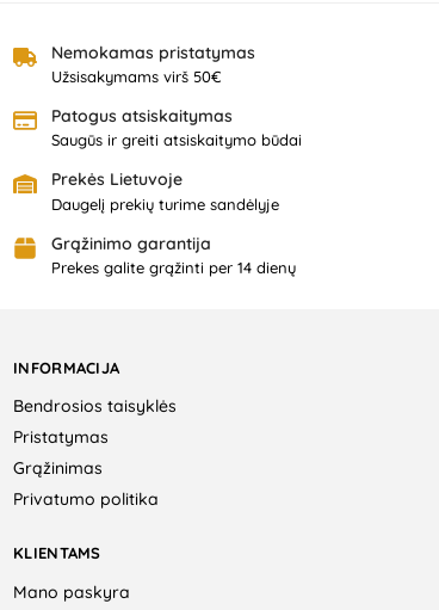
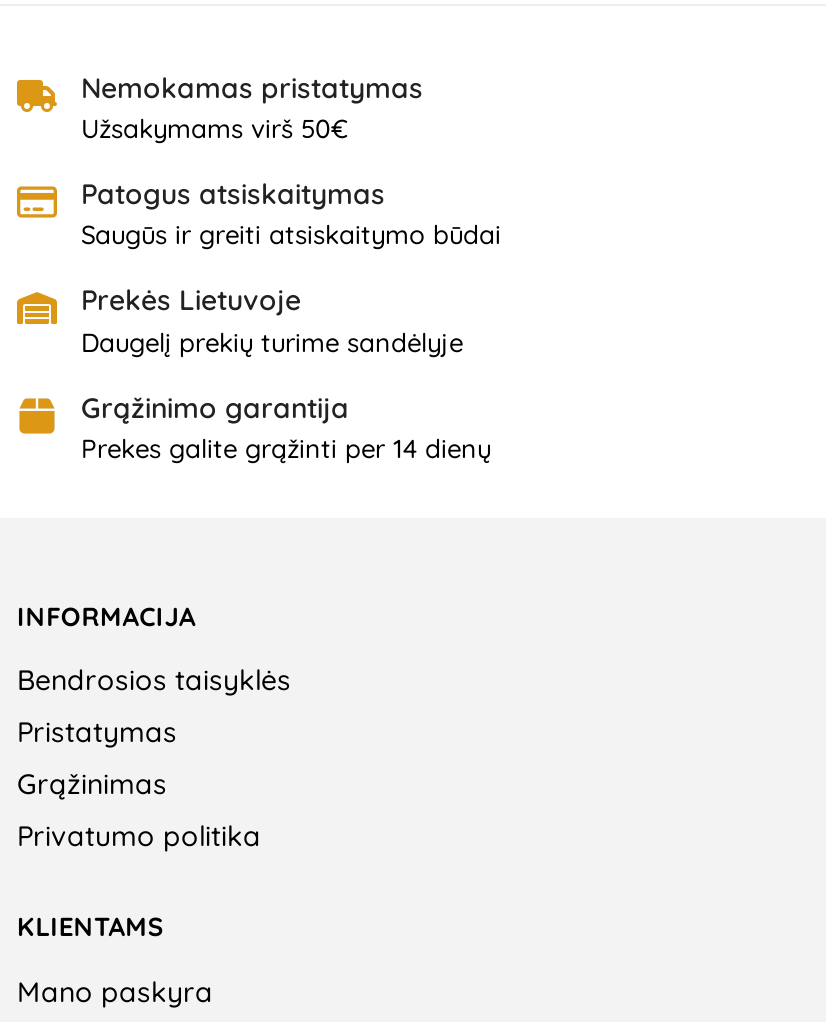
[51,67,222,86] Užsisakymams virš 50€ -> [81,112,349,144] Užsakymams virš 50€

